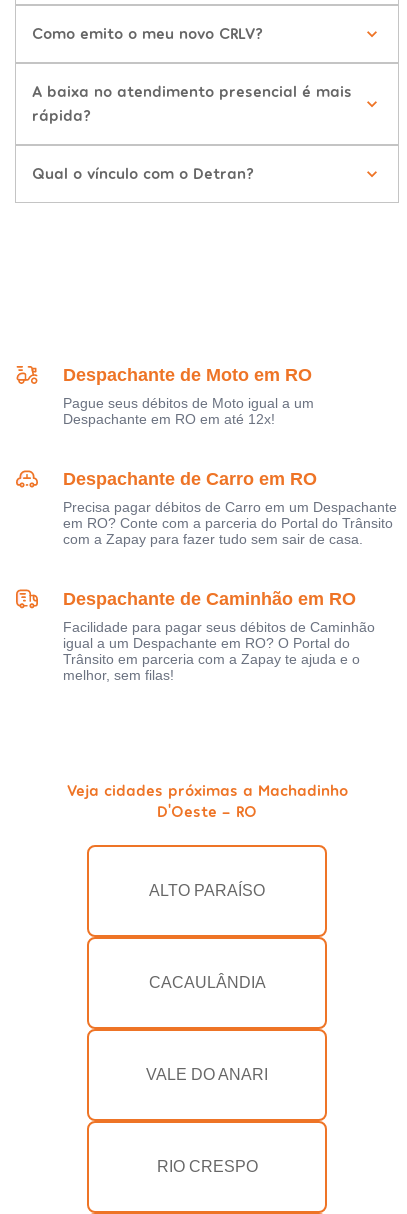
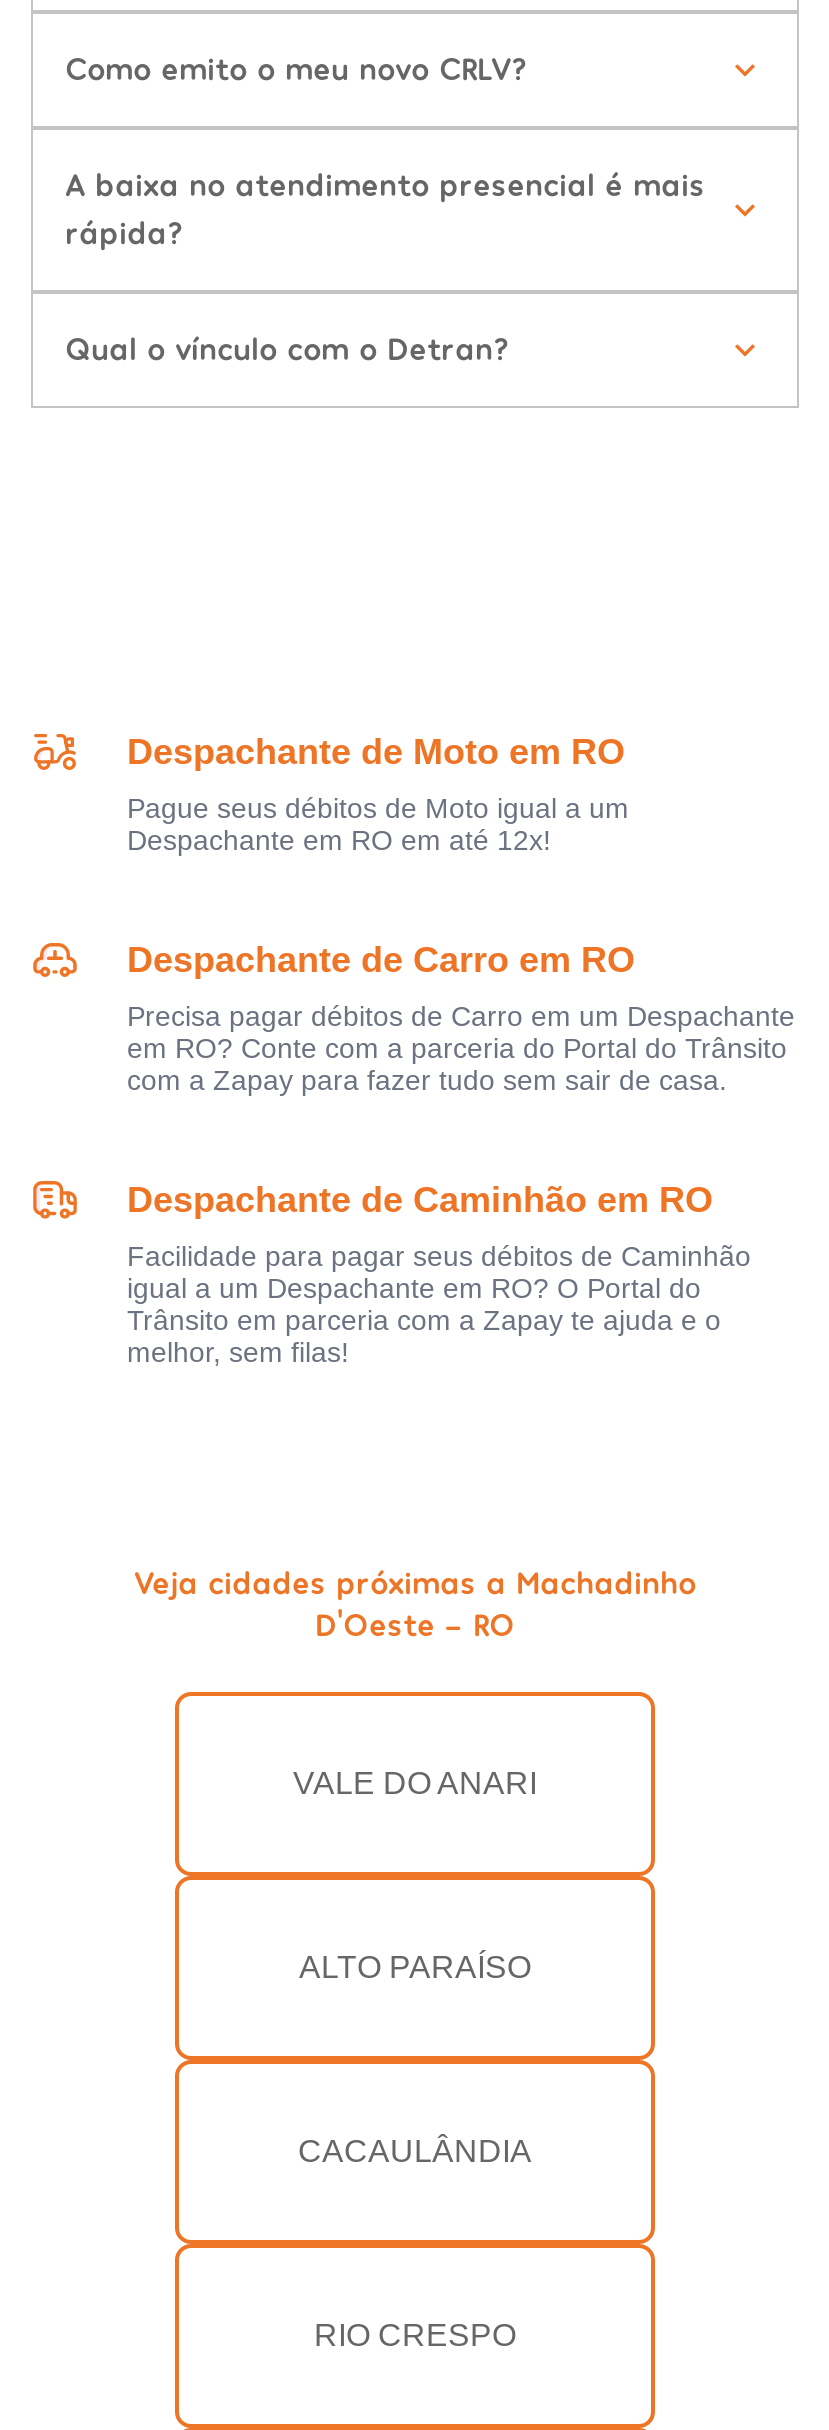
moved [148,882,265,991] -> [298,1951,532,2169]: ALTO PARAÍSO | CACAULÂNDIA
moved [146,1066,268,1083] -> [293,1767,537,1801]: VALE DO ANARI

